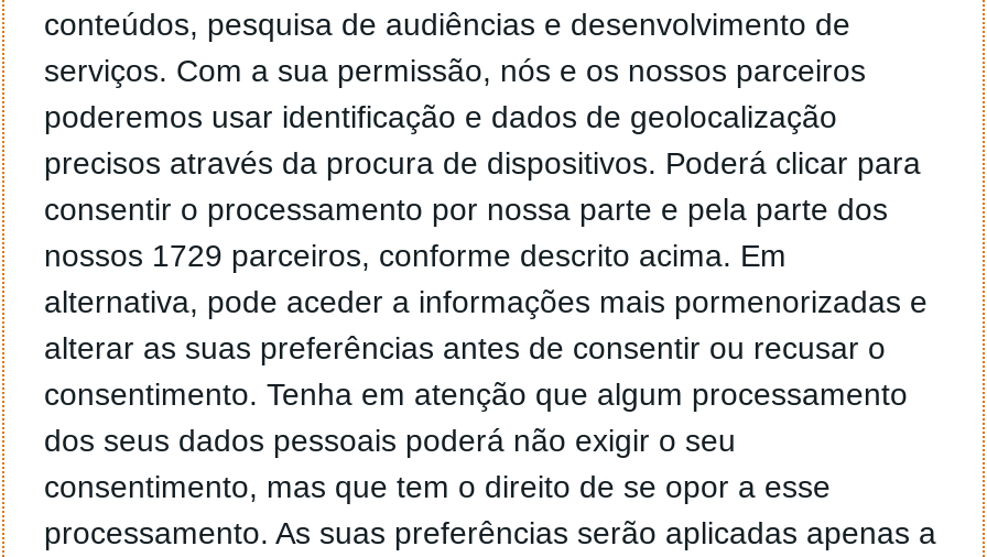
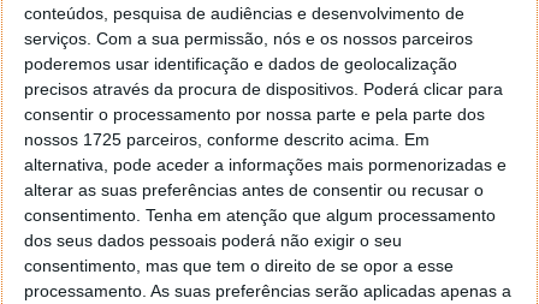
[44,238,787,273] nossos 1729 parceiros, conforme descrito acima. Em -> [24,130,430,149] nossos 1725 parceiros, conforme descrito acima. Em

